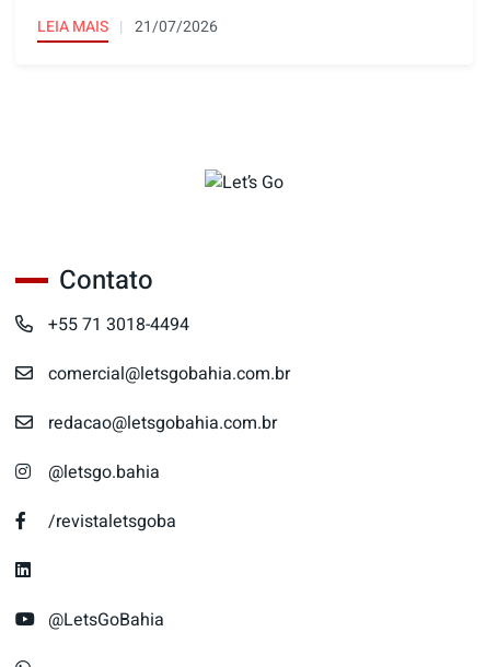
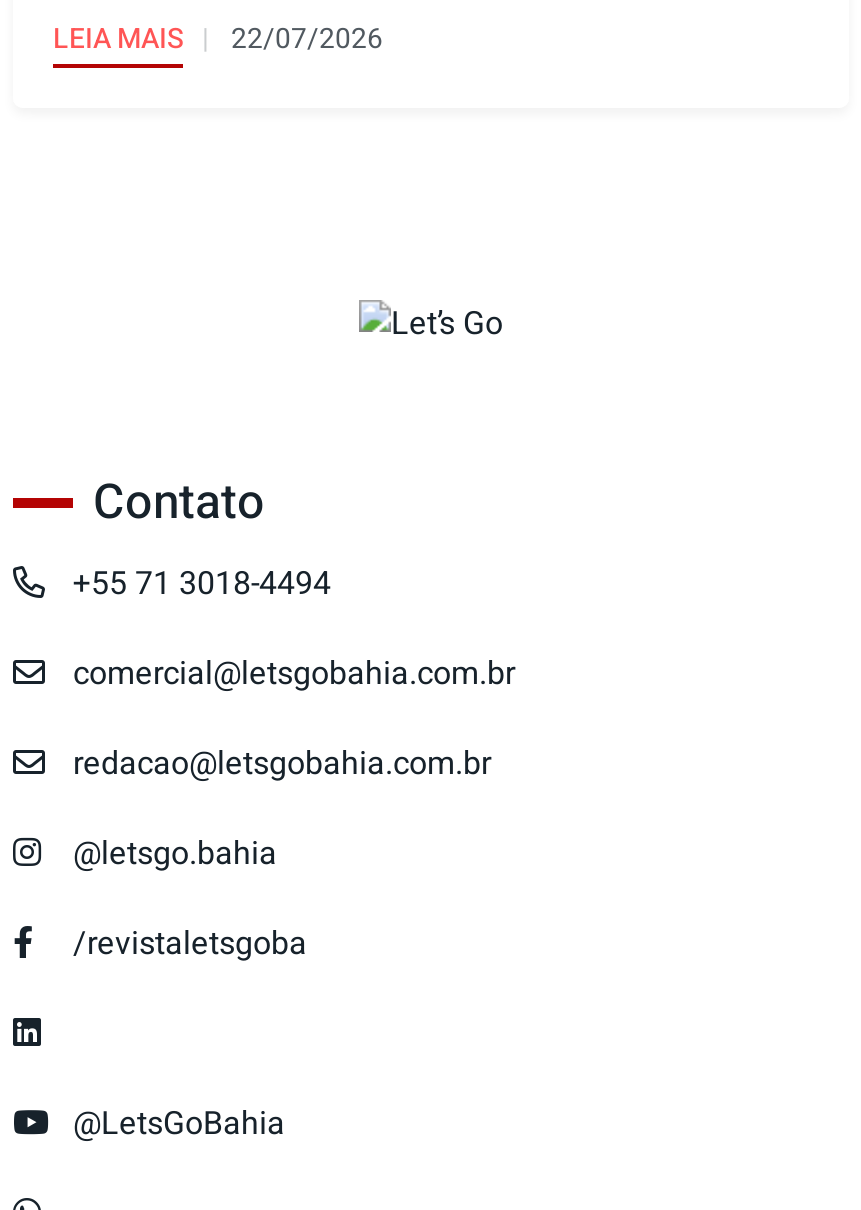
[37,15,218,38] LEIA MAIS 21/07/2026 -> [53,18,383,60] LEIA MAIS 22/07/2026

